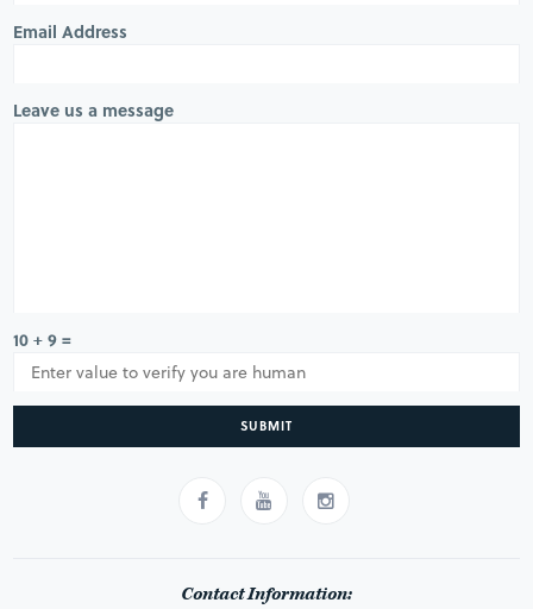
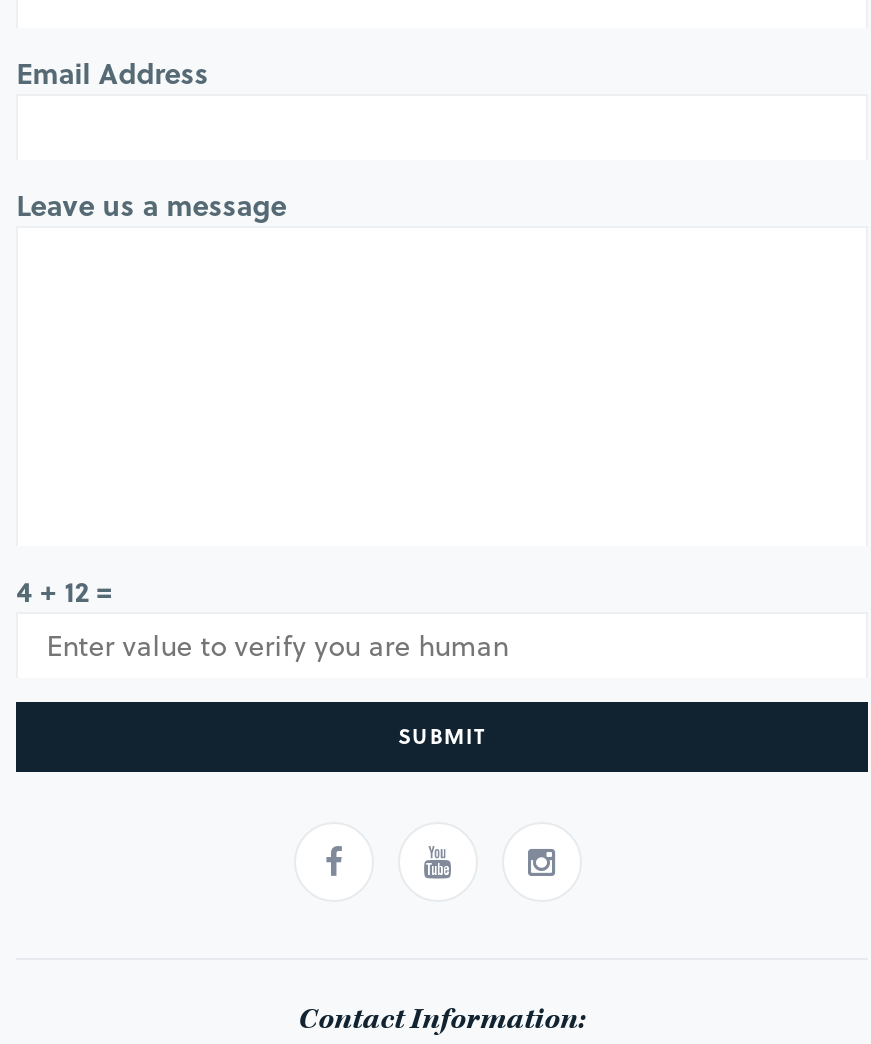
[13,327,72,352] 10 + 9 = -> [16,570,112,612] 4 + 12 =

